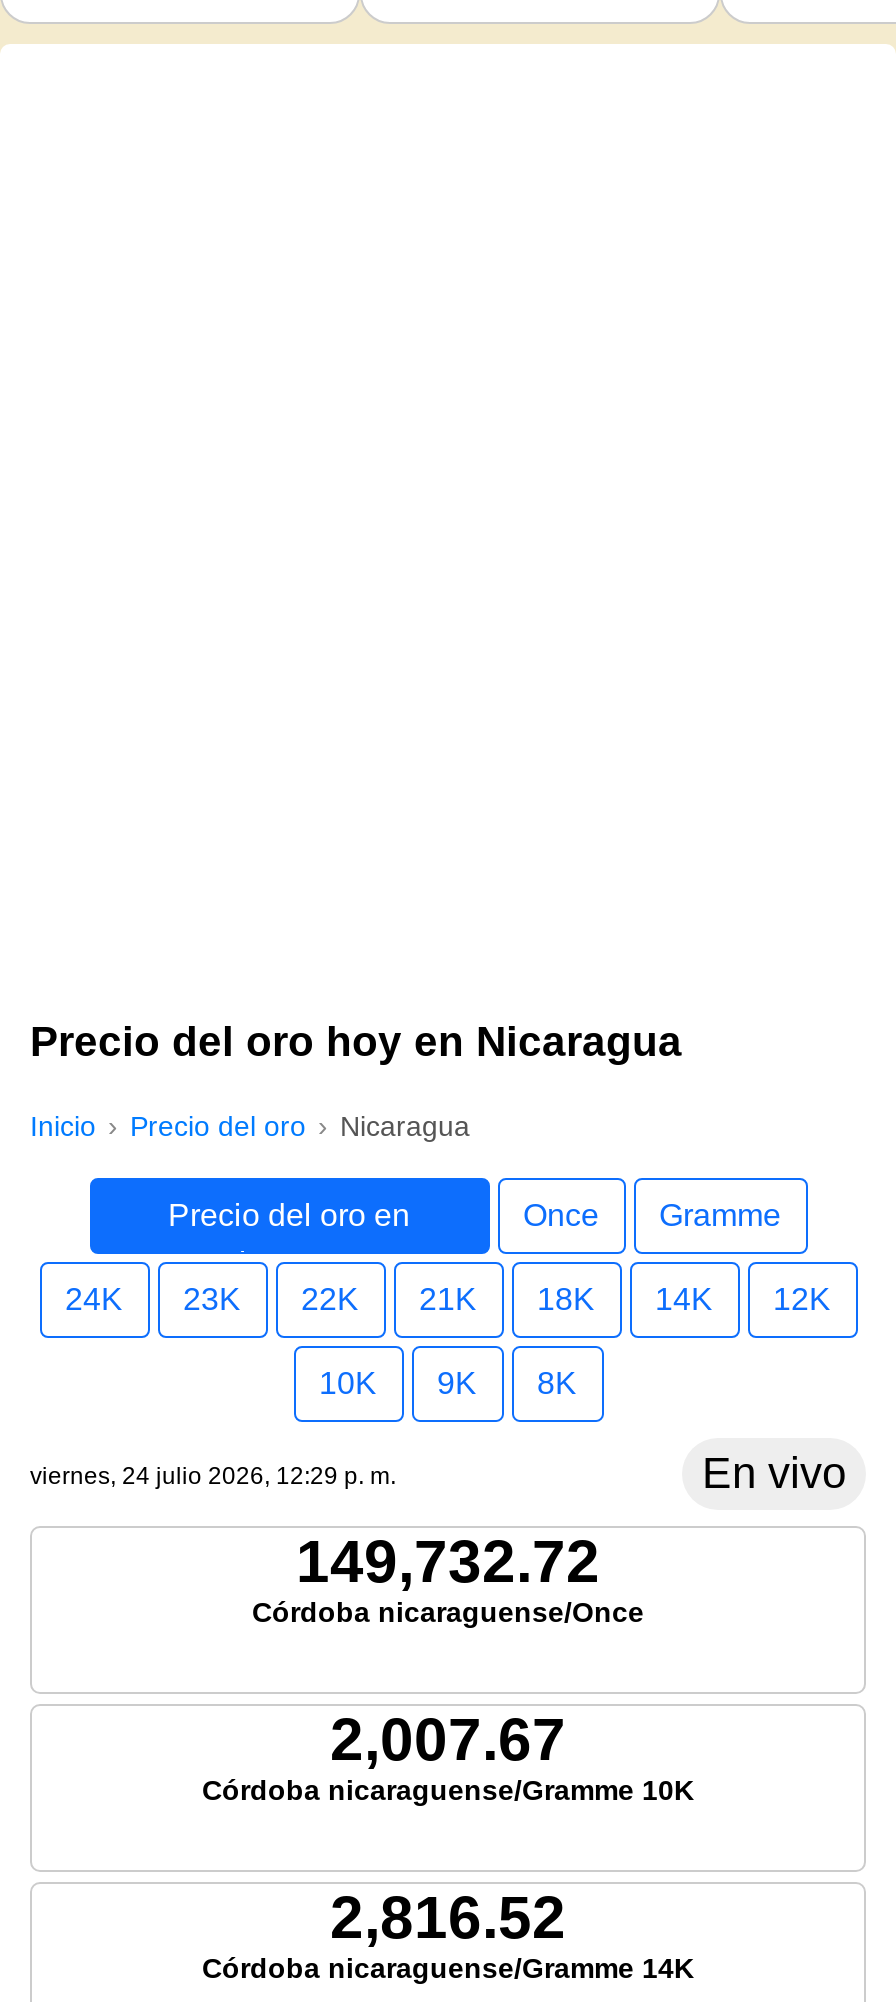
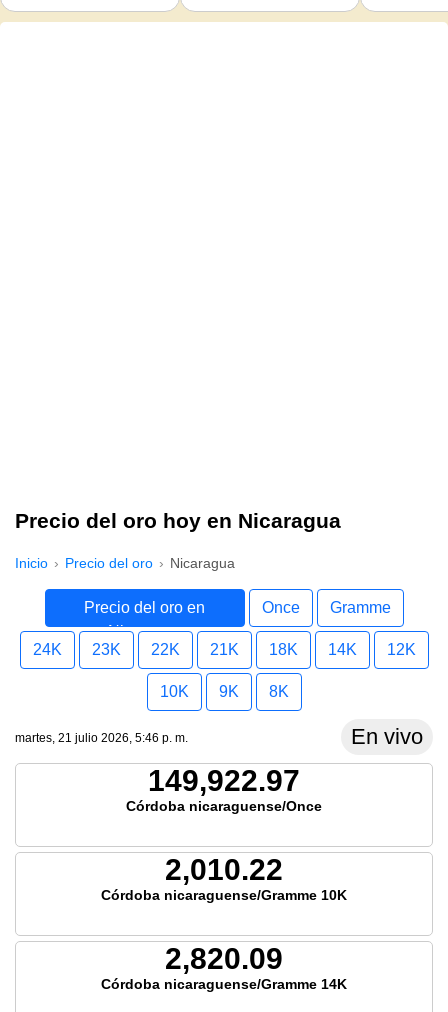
[30,1462,396,1490] viernes, 24 julio 2026, 12:29 p. m. -> [15,731,188,745] martes, 21 julio 2026, 5:46 p. m.
[296,1528,600,1594] 149,732.72 -> [148,764,300,797] 149,922.97
[330,1706,566,1772] 2,007.67 -> [165,853,283,886] 2,010.22
[330,1884,566,1950] 2,816.52 -> [165,942,283,975] 2,820.09

